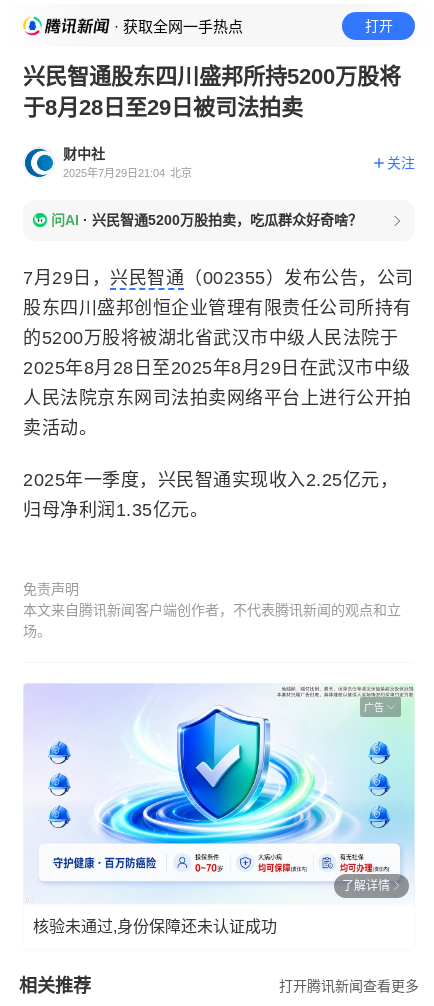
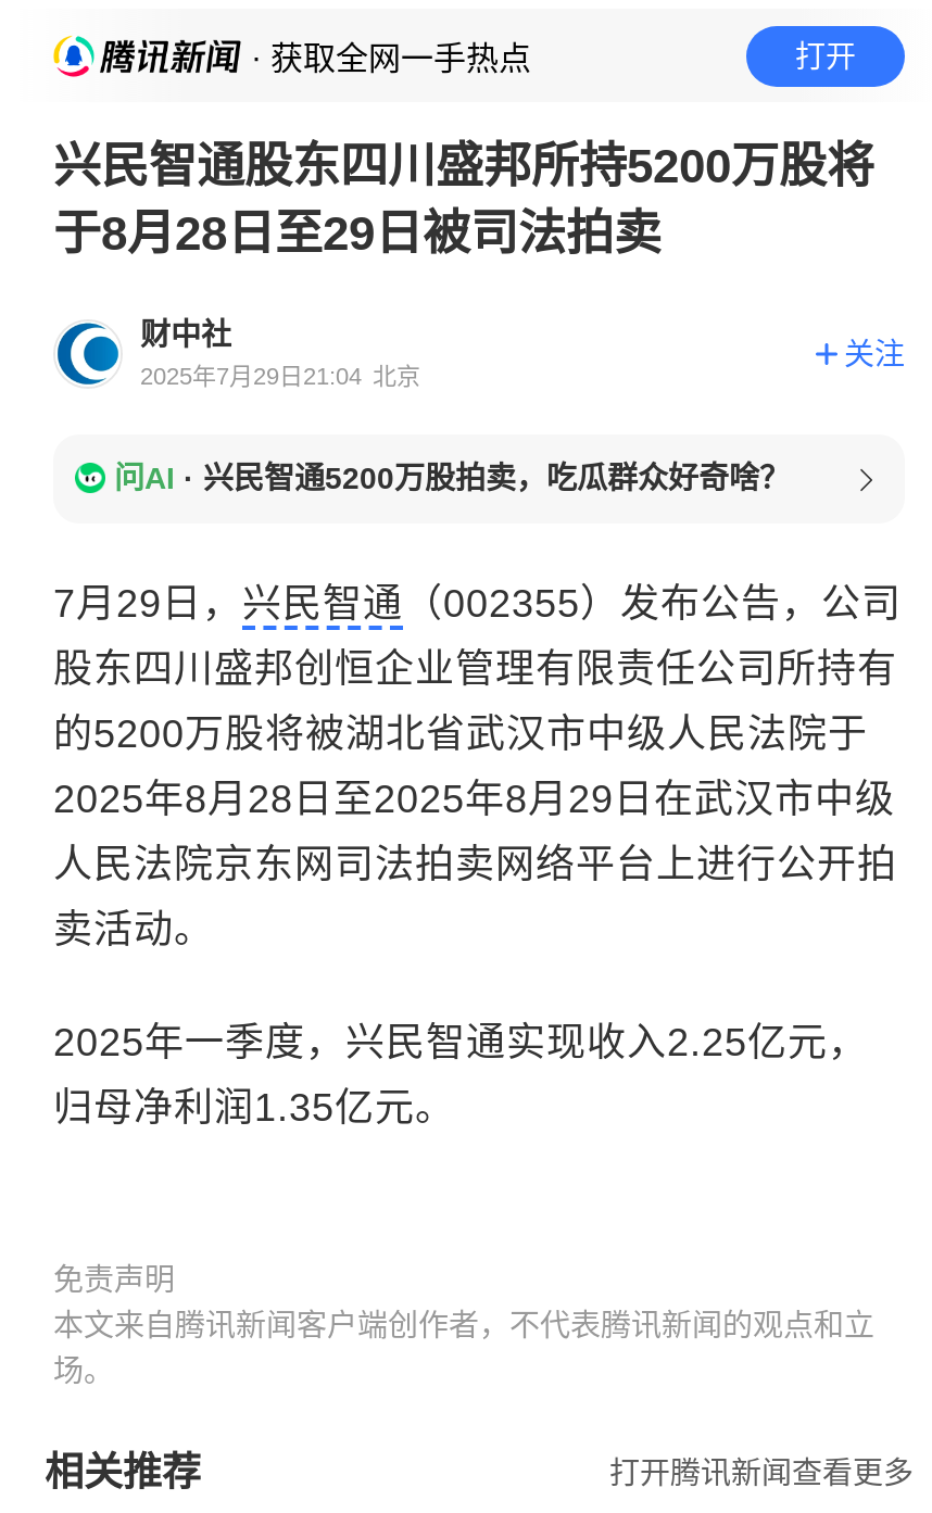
[23,668,415,903] [image] | 广告 -> none
[33,878,390,934] 了解详情 | 核验未通过,身份保障还未认证成功 -> none

